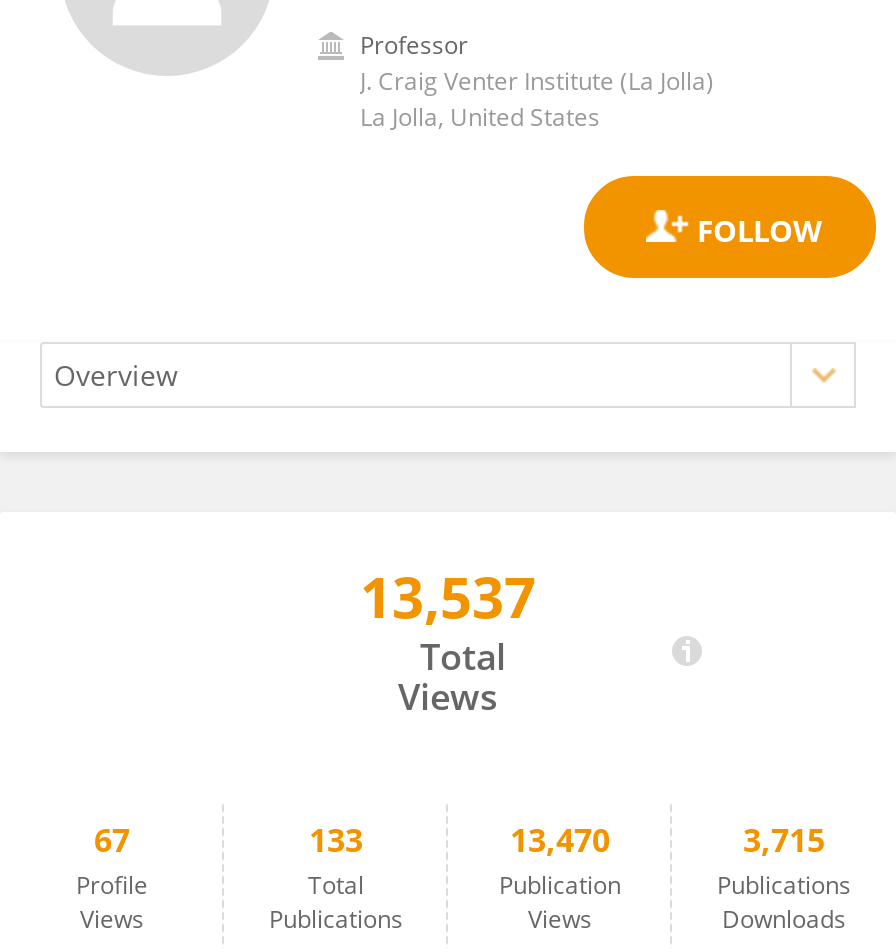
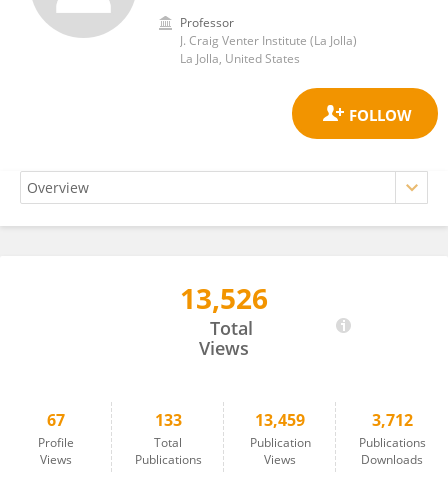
[360,558,536,634] 13,537 -> [180,279,268,317] 13,526
[510,818,610,862] 13,470 -> [255,409,305,431] 13,459
[743,818,825,862] 3,715 -> [371,409,412,431] 3,712

